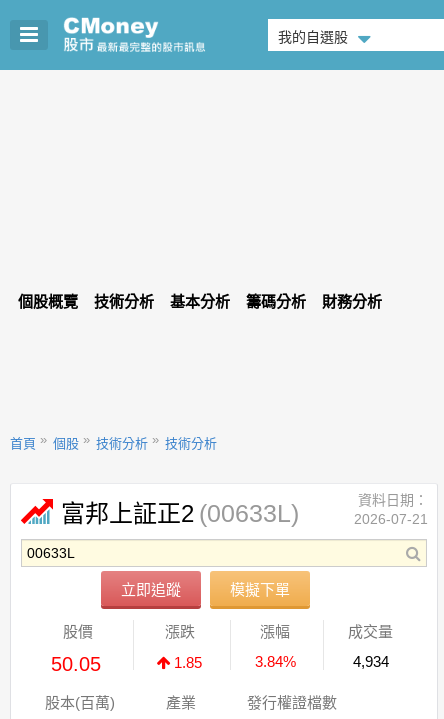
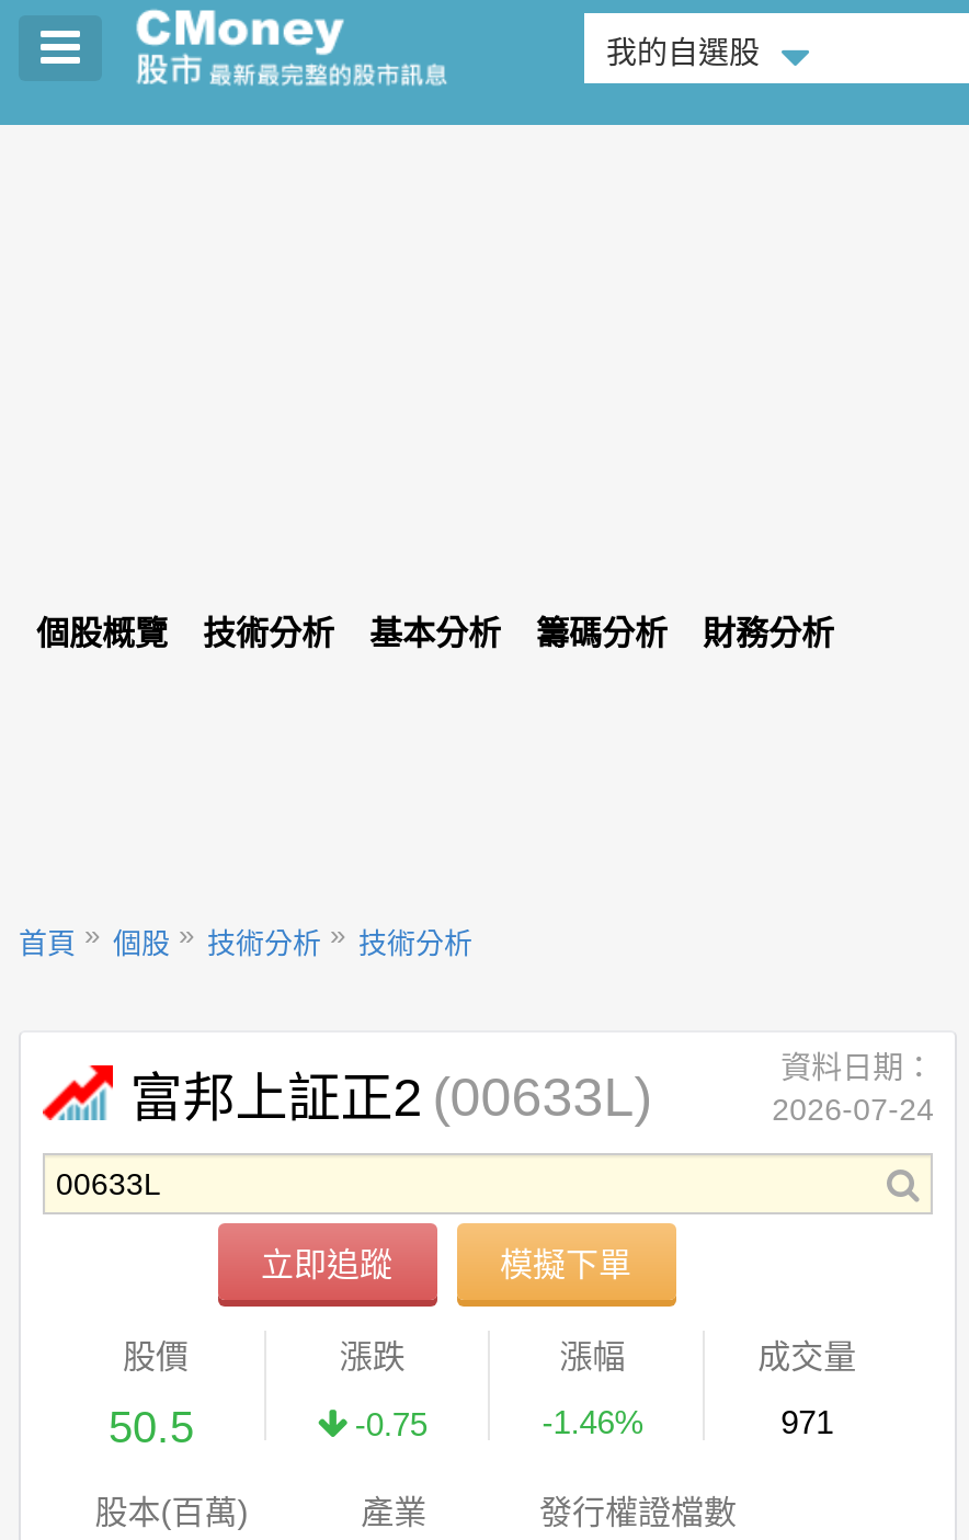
[354,511,428,527] 2026-07-21 -> [772,1092,934,1127] 2026-07-24
[51,652,101,674] 50.05 -> [109,1402,194,1450] 50.5
[174,653,202,670] 1.85 -> [355,1404,427,1441] -0.75
[255,652,296,669] 3.84% -> [542,1402,643,1439] -1.46%
[353,652,389,669] 4,934 -> [781,1402,833,1439] 971

